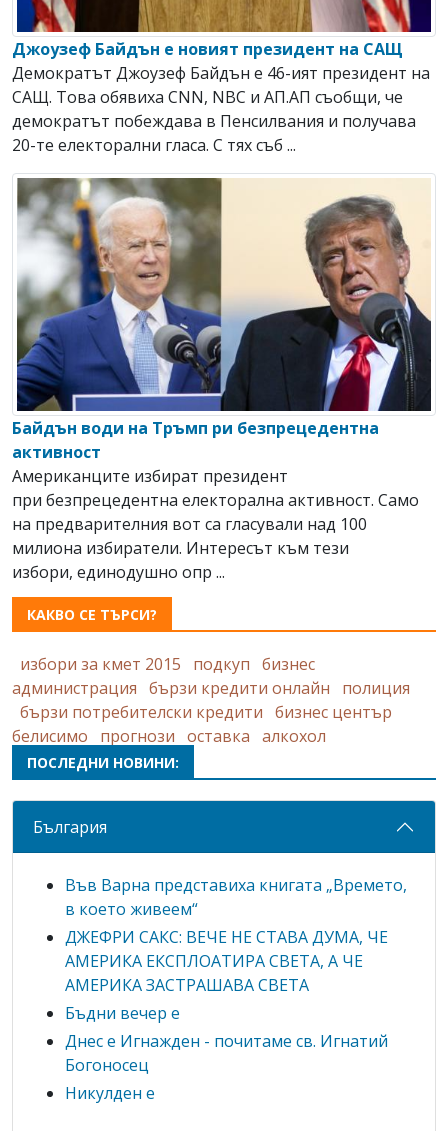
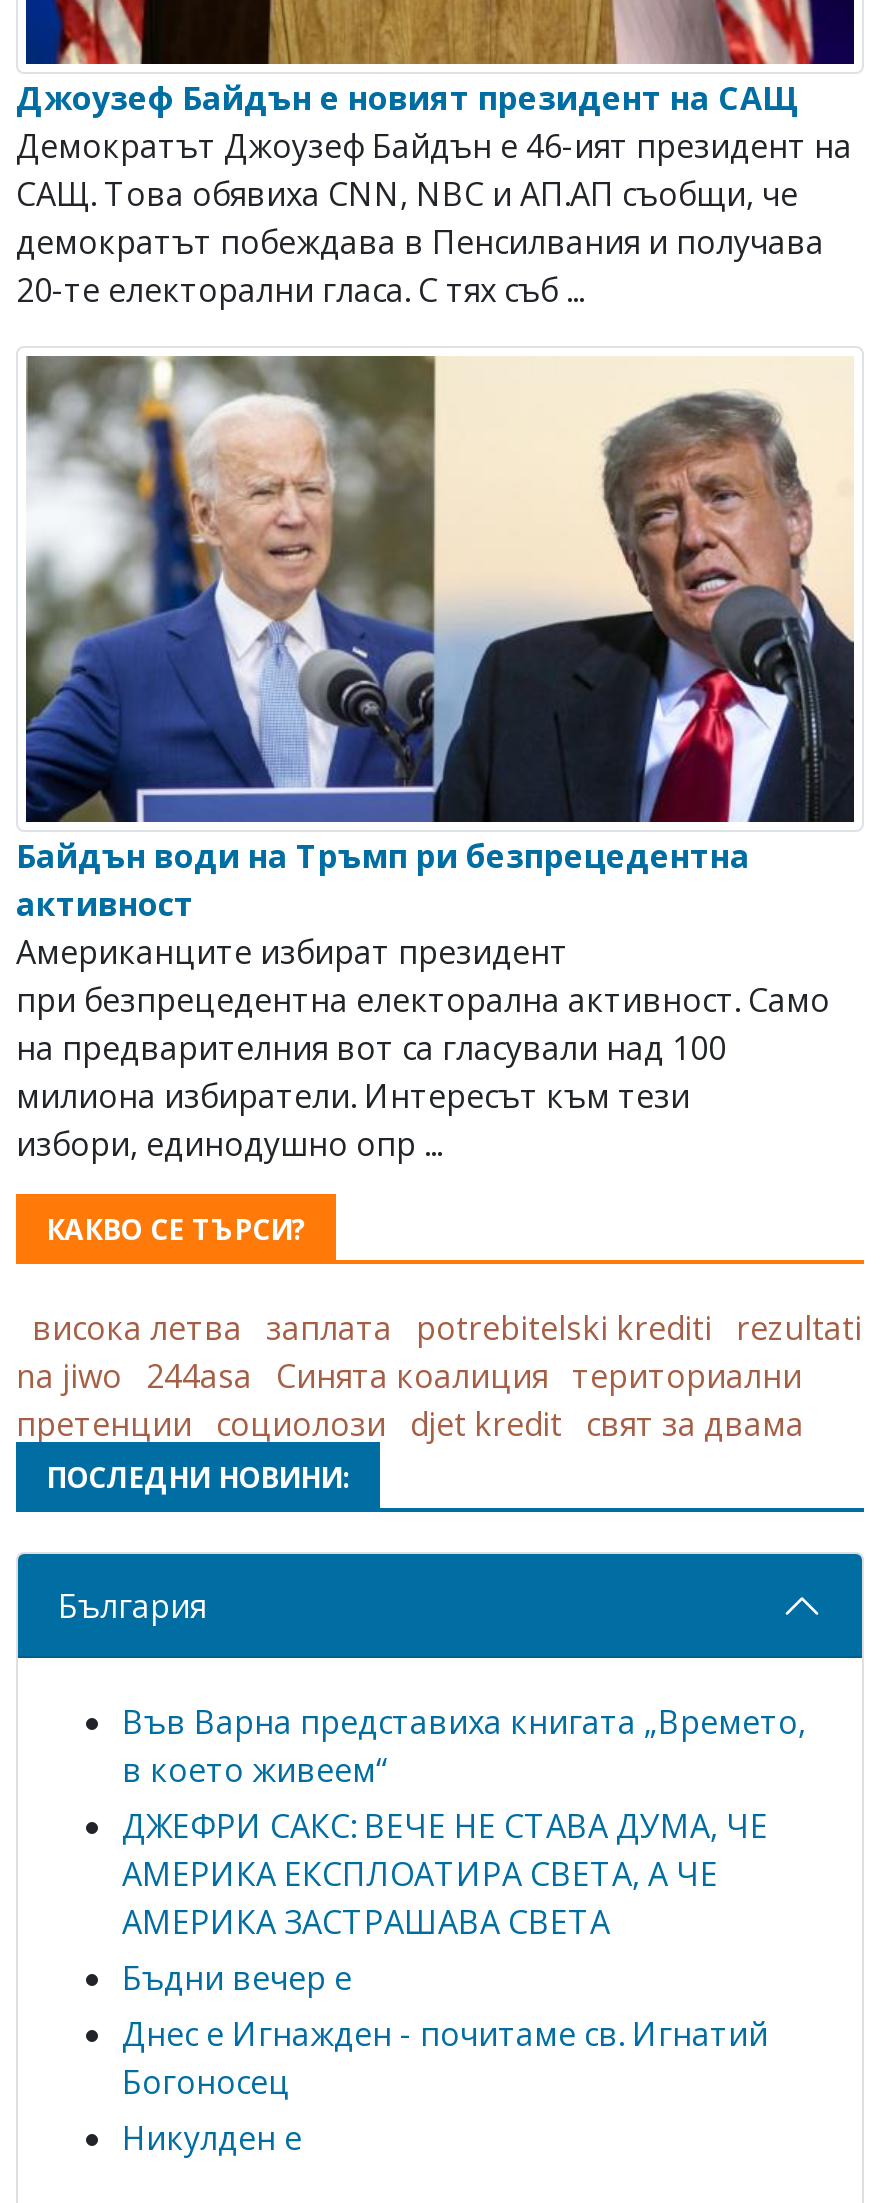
[12,653,410,747] избори за кмет 2015 подкуп бизнес | администрация бързи кредити онлайн полиция | бързи потребителски кредити бизнес център | белисимо прогнози оставка алкохол -> [16,1306,862,1446] висока летва заплата potrebitelski krediti rezultati | na jiwo 244asa Синята коалиция териториални | претенции социолози djet kredit свят за двама

